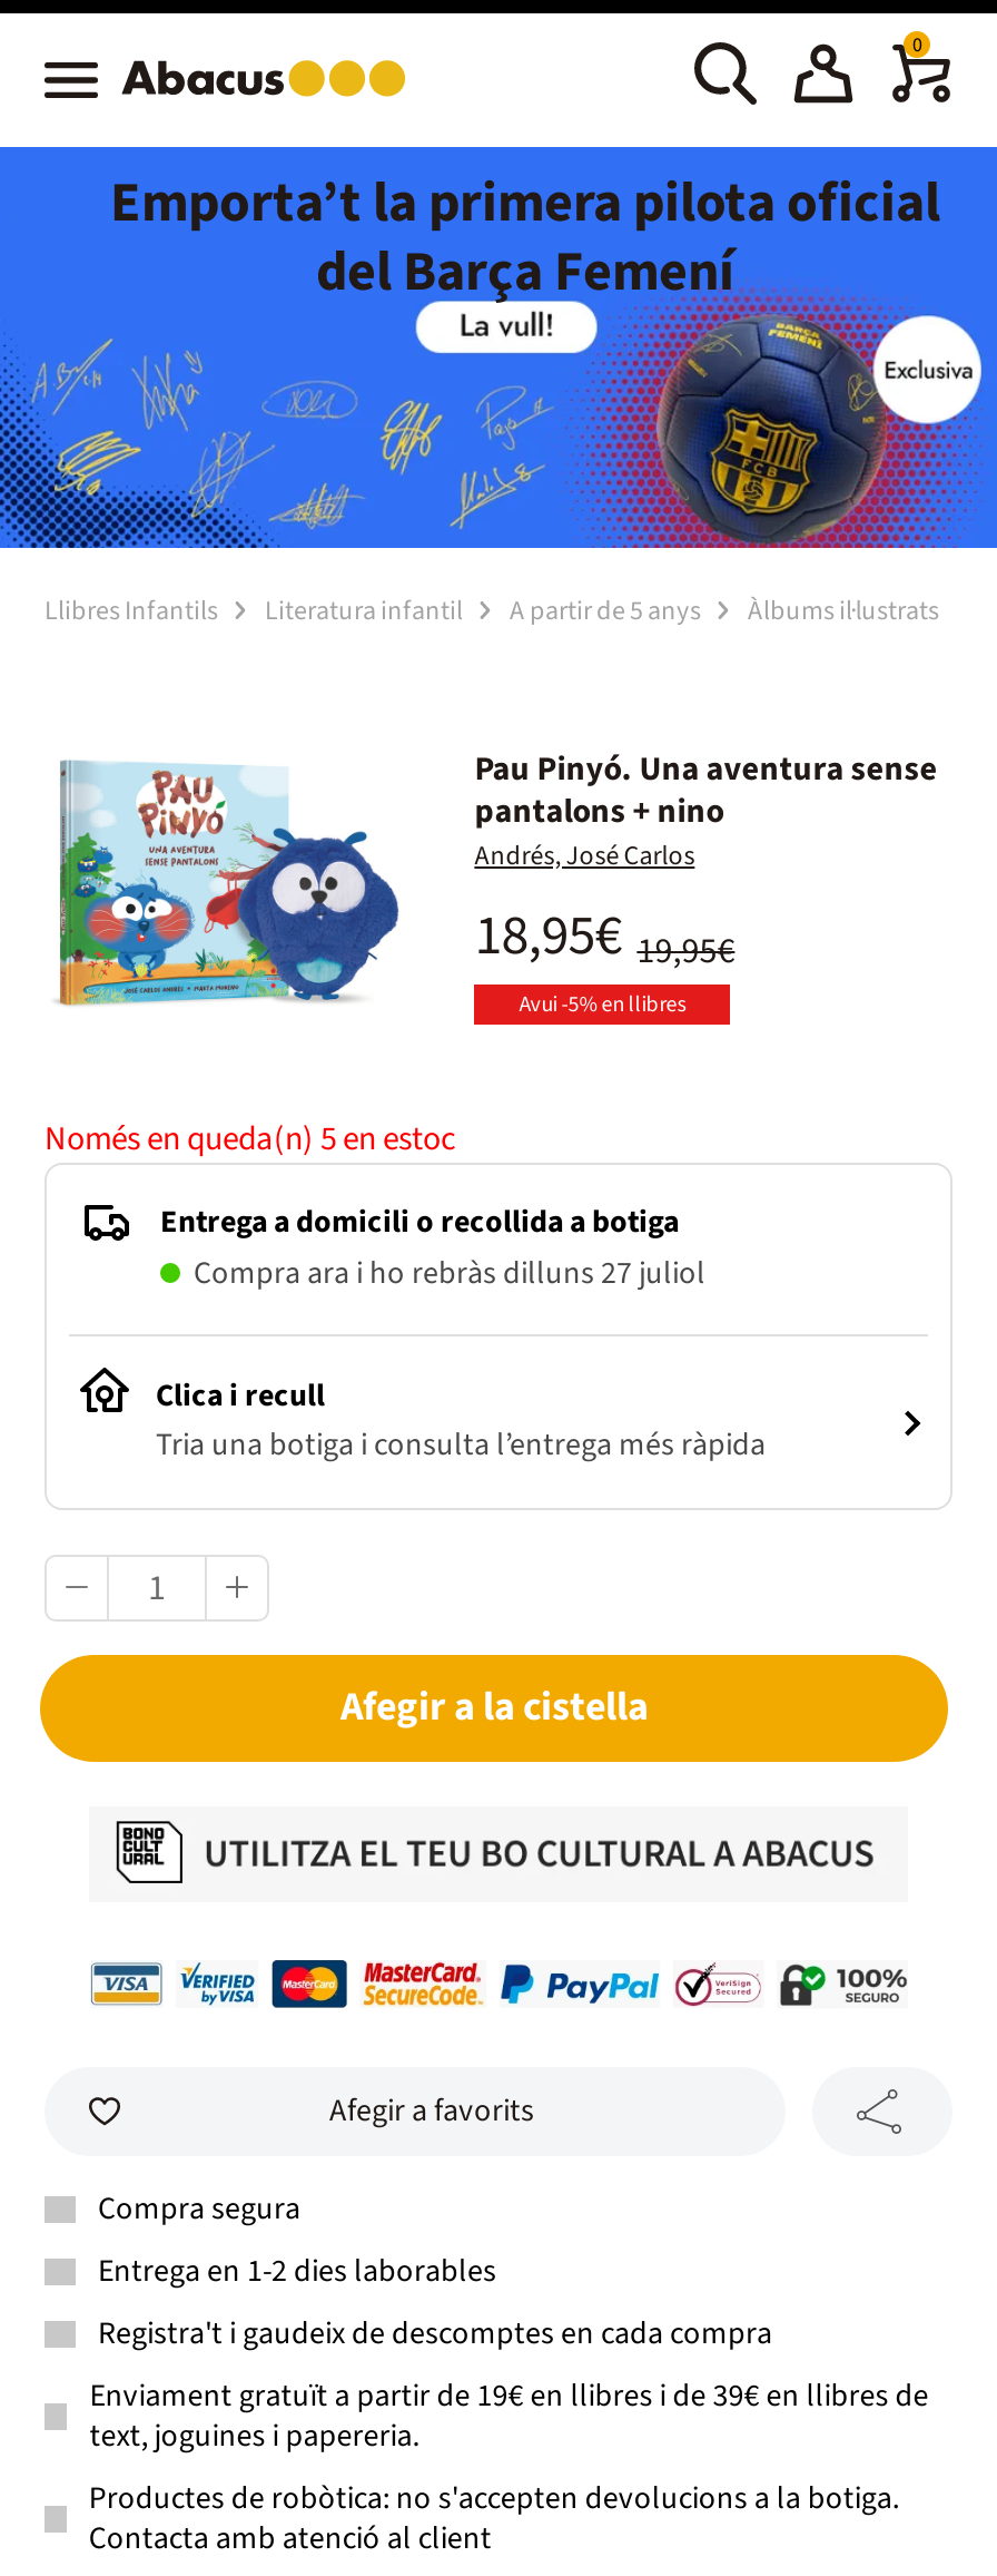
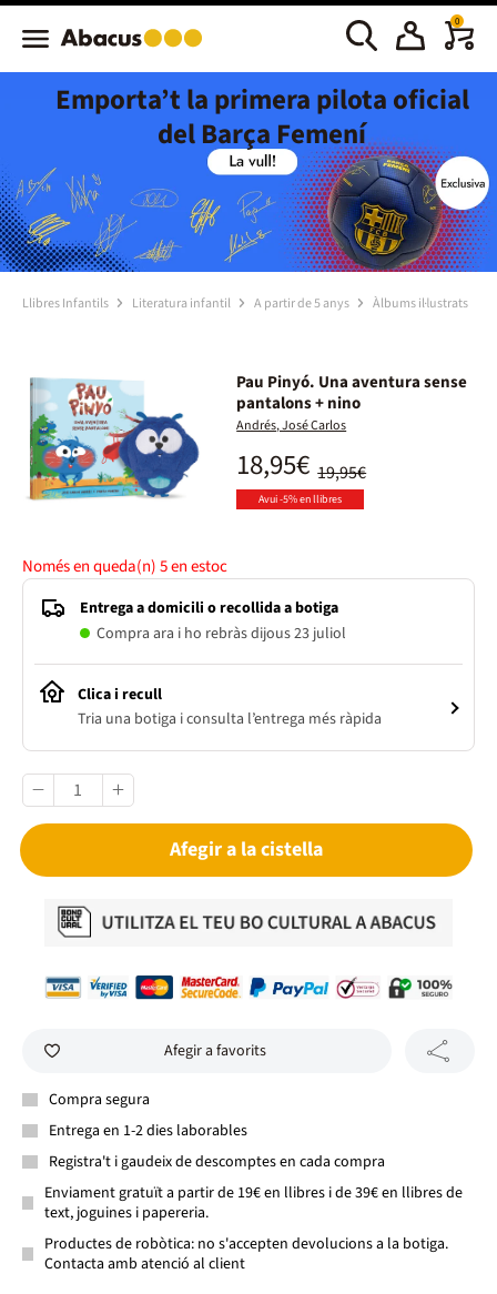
[194,1252,705,1296] Compra ara i ho rebràs dilluns 27 juliol -> [97,623,346,645] Compra ara i ho rebràs dijous 23 juliol

